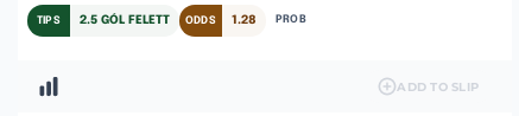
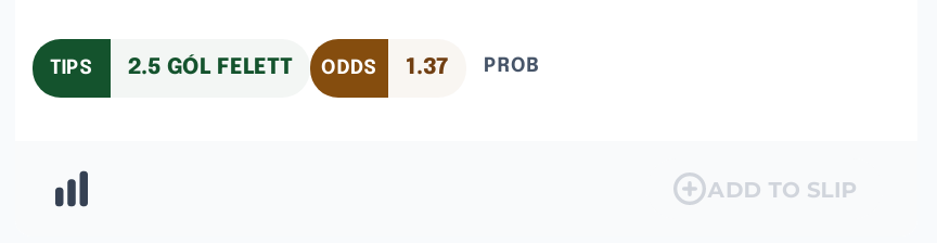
[232,14,257,25] 1.28 -> [406,55,449,77] 1.37

